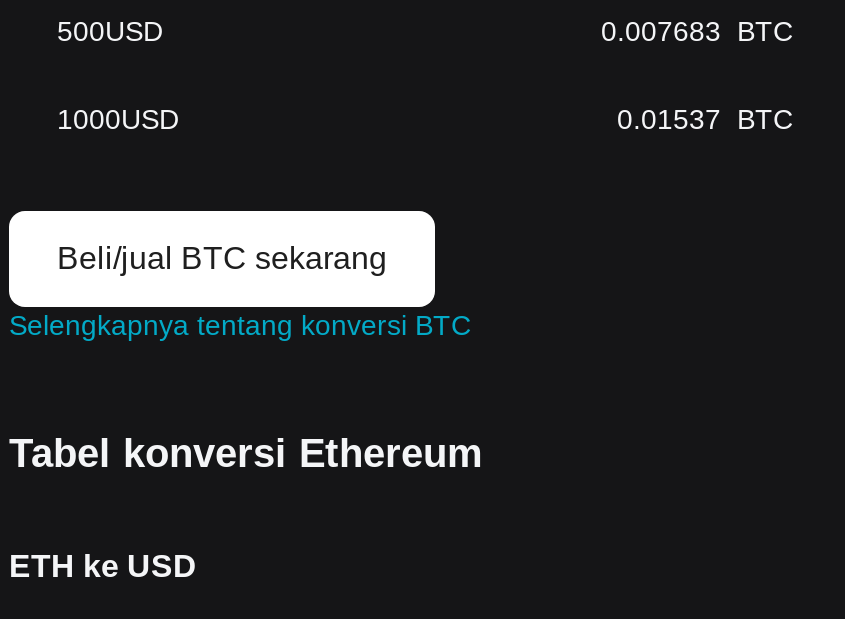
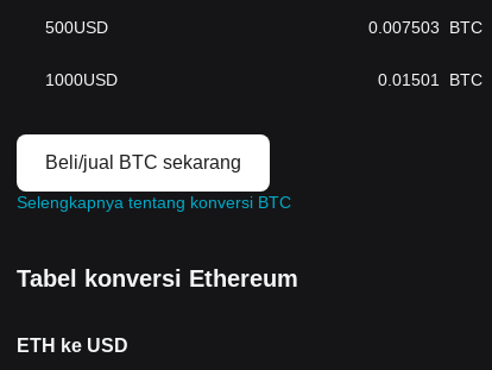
[601,15,793,47] 0.007683 BTC -> [368,18,482,37] 0.007503 BTC
[617,103,793,135] 0.01537 BTC -> [378,70,482,89] 0.01501 BTC

